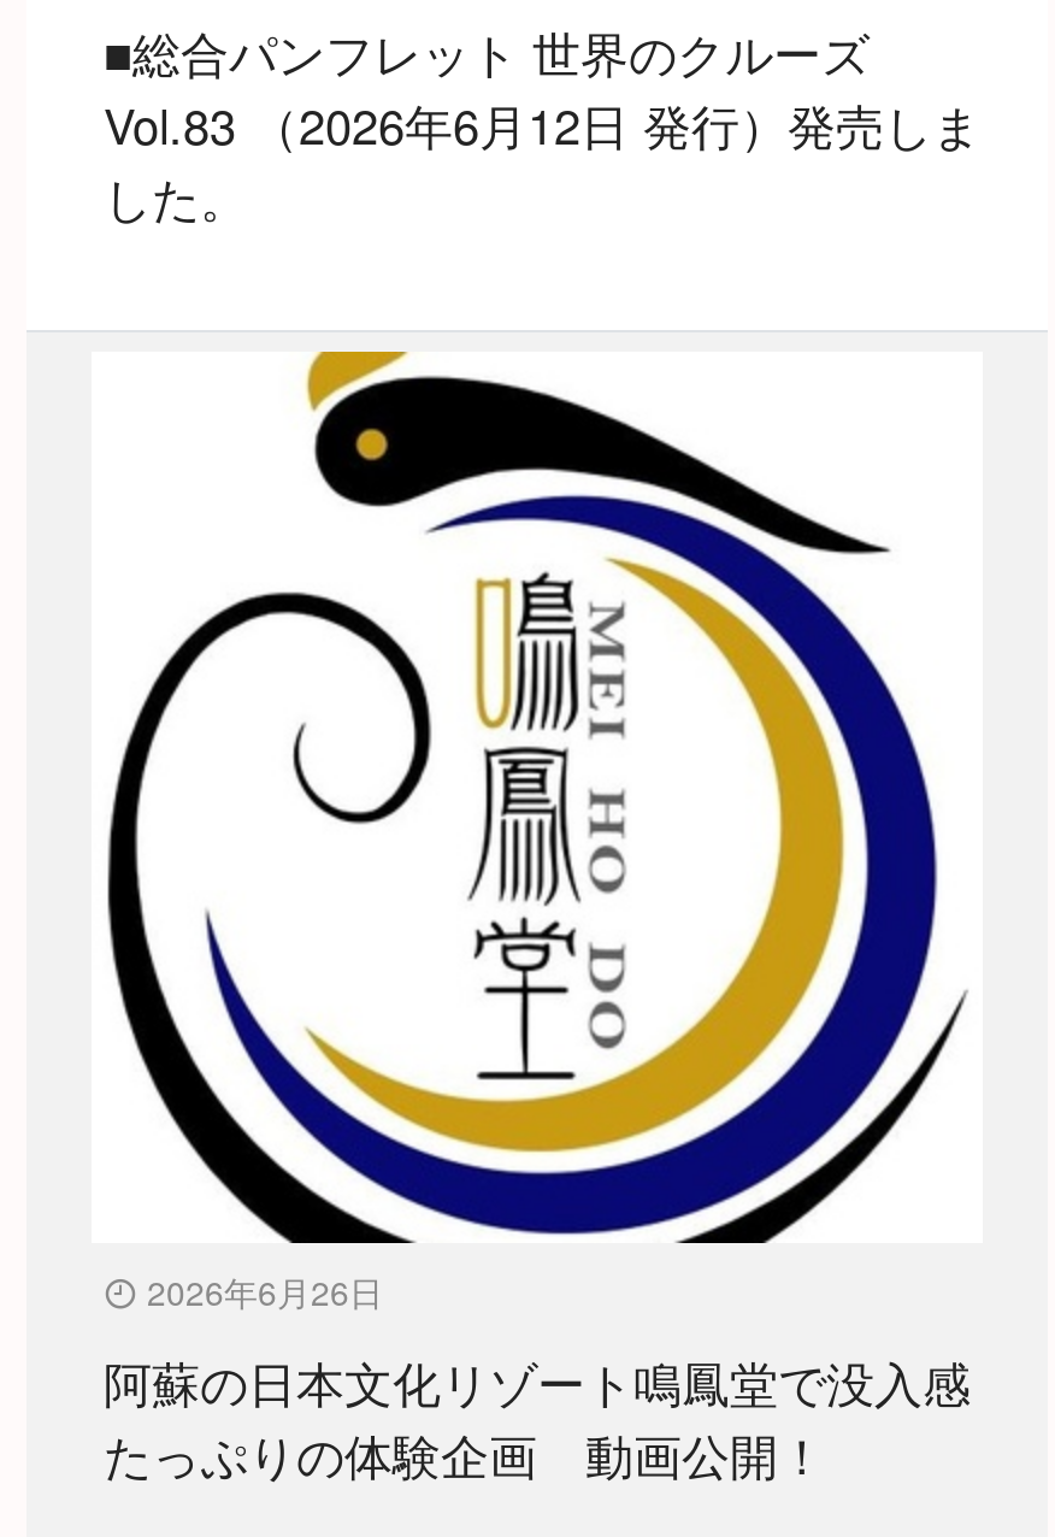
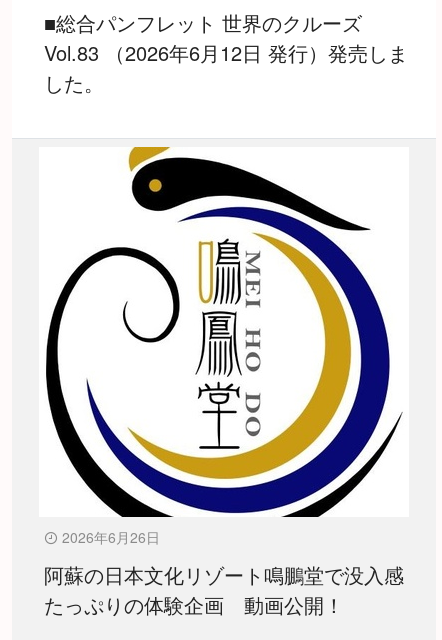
[104,1347,971,1417] 阿蘇の日本文化リゾート鳴鳳堂で没入感 -> [44,560,404,589] 阿蘇の日本文化リゾート鳴鵬堂で没入感

